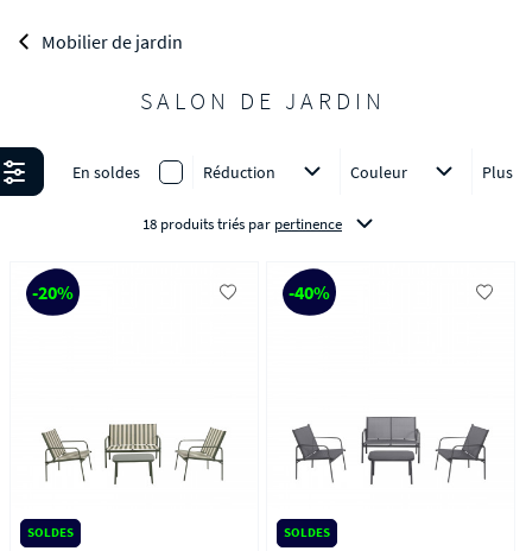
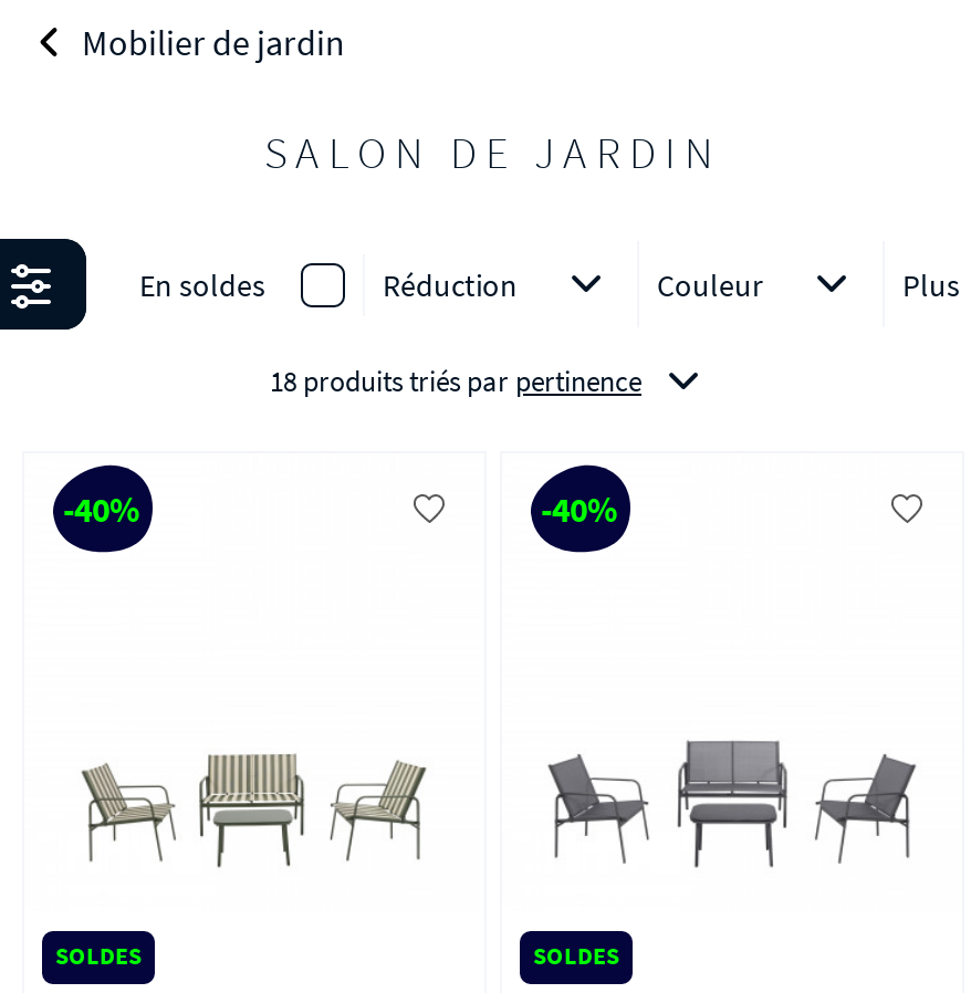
[31,280,73,304] -20% -> [63,487,140,531] -40%

